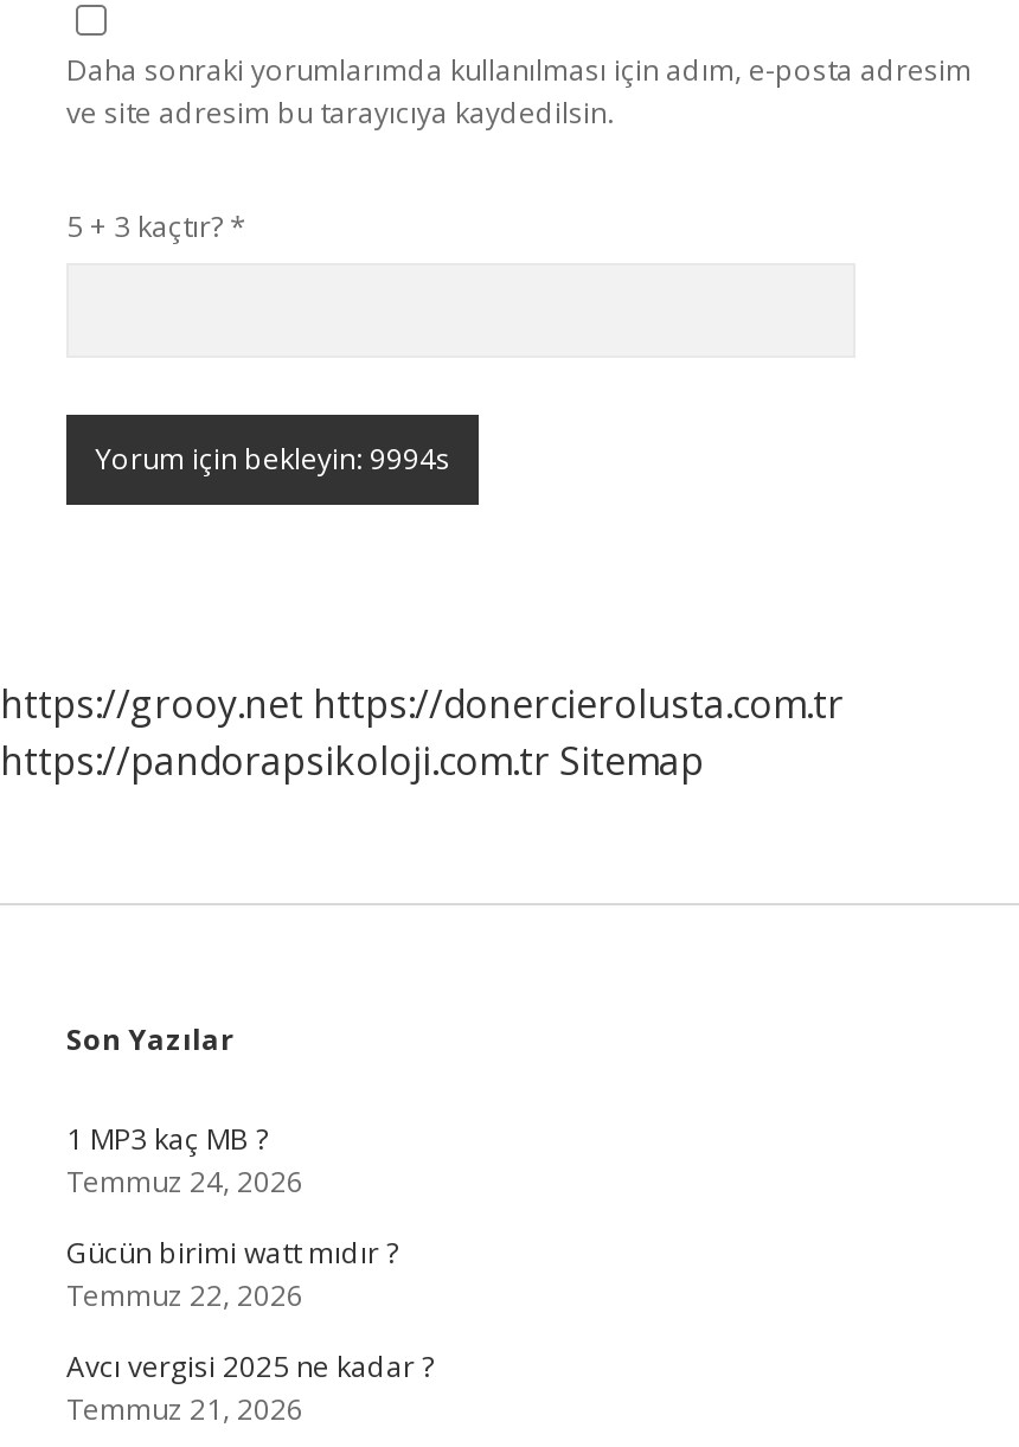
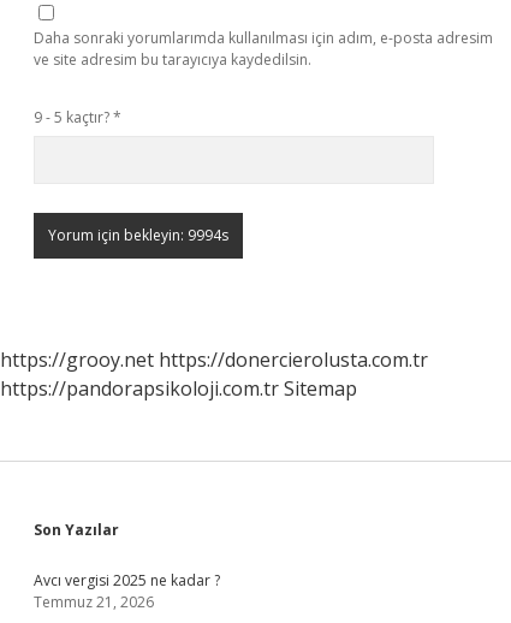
[66,206,246,246] 5 + 3 kaçtır? * -> [34,107,121,127] 9 - 5 kaçtır? *
[66,1119,398,1315] 1 MP3 kaç MB ? | Temmuz 24, 2026 | Gücün birimi watt mıdır ? | Temmuz 22, 2026 -> none

